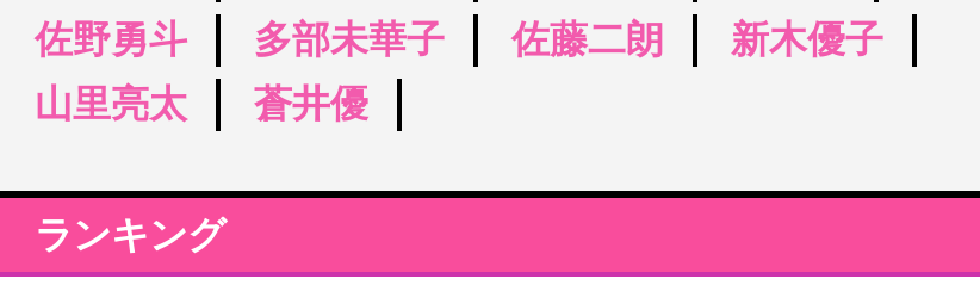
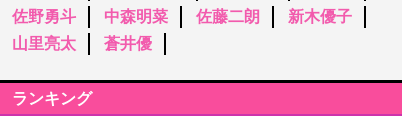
[254,19,445,60] 多部未華子 -> [104,8,168,25] 中森明菜

